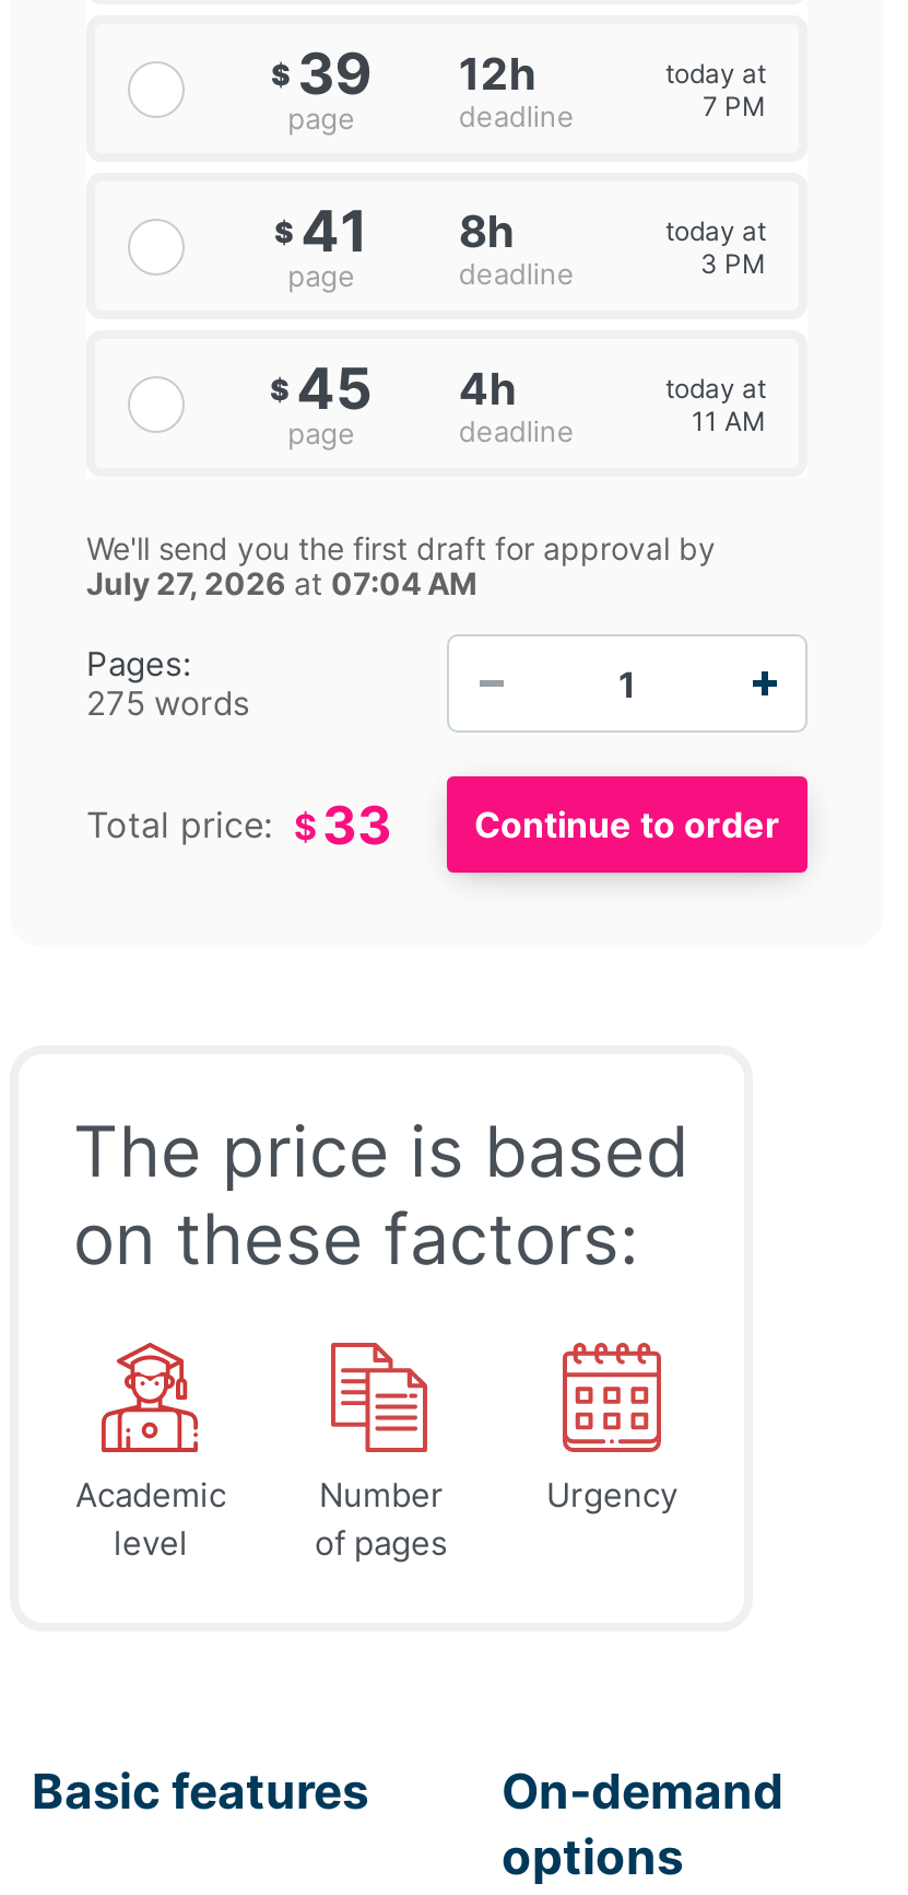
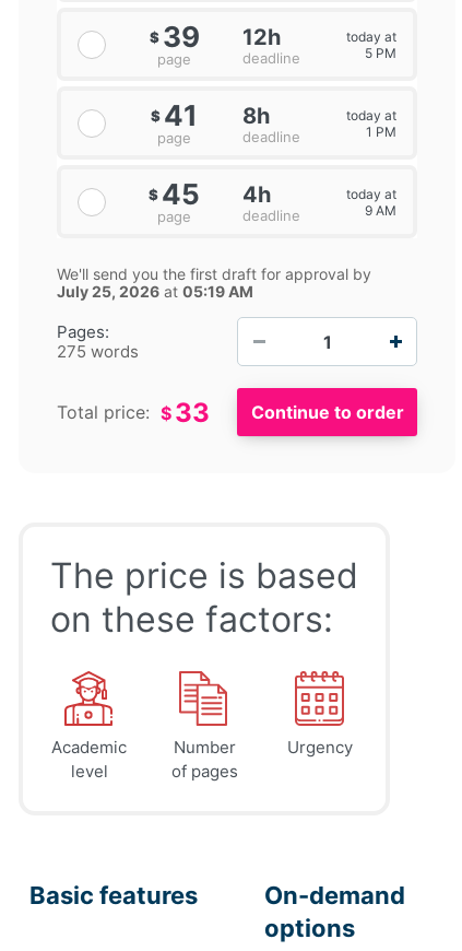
[703,89,766,122] 7 PM -> [365,44,396,61] 5 PM
[700,246,766,279] 3 PM -> [366,123,396,140] 1 PM
[692,404,766,437] 11 AM -> [365,202,396,218] 9 AM
[86,565,477,602] July 27, 2026 at 07:04 AM -> [57,282,253,301] July 25, 2026 at 05:19 AM

